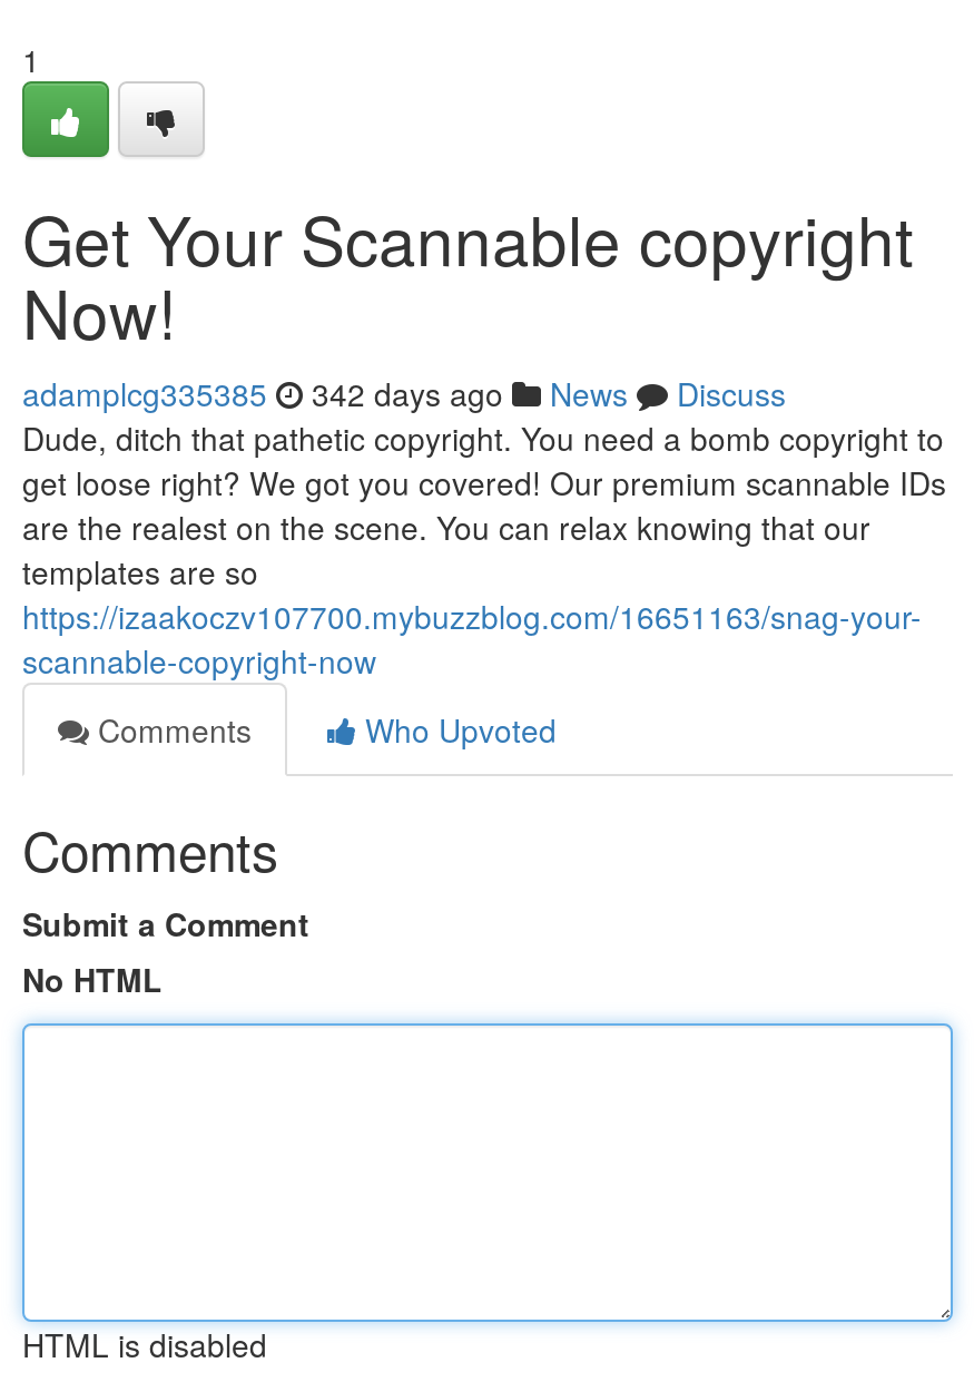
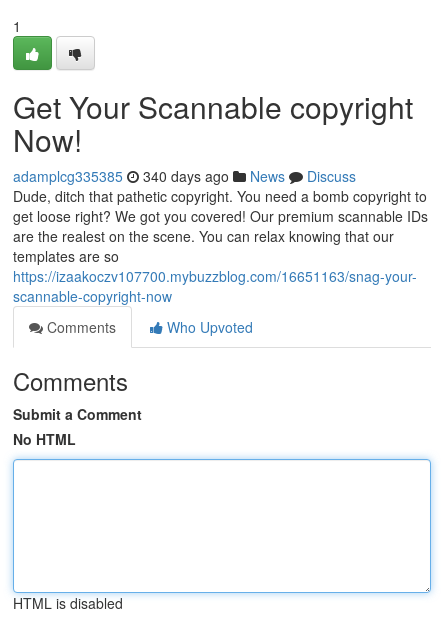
[22,371,786,415] adamplcg335385 342 days ago News Discuss -> [13,166,356,186] adamplcg335385 340 days ago News Discuss

